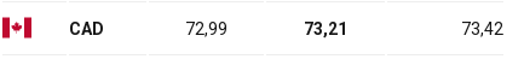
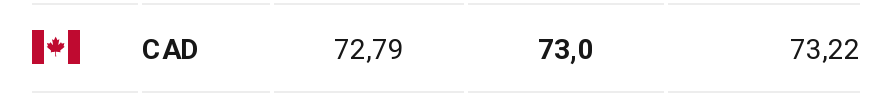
[185,20,228,39] 72,99 -> [334,32,404,64] 72,79
[304,20,347,39] 73,21 -> [538,32,594,64] 73,0
[461,20,503,39] 73,42 -> [790,32,860,64] 73,22

